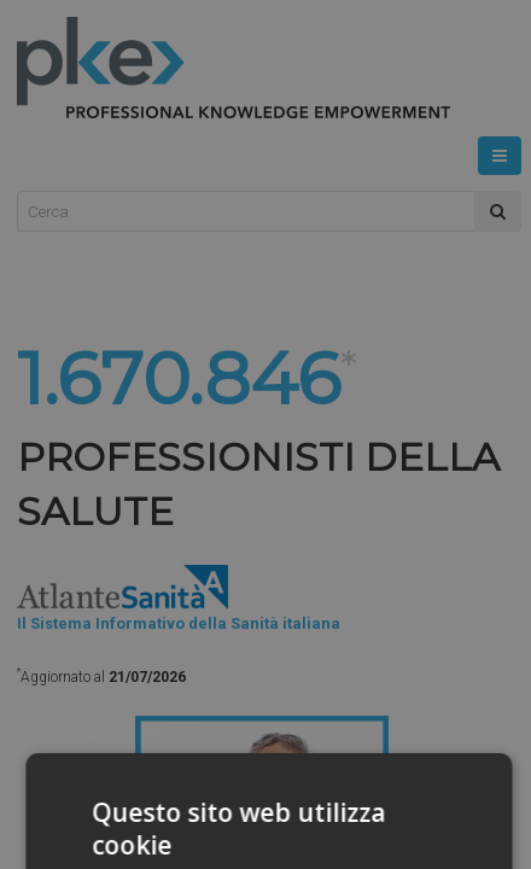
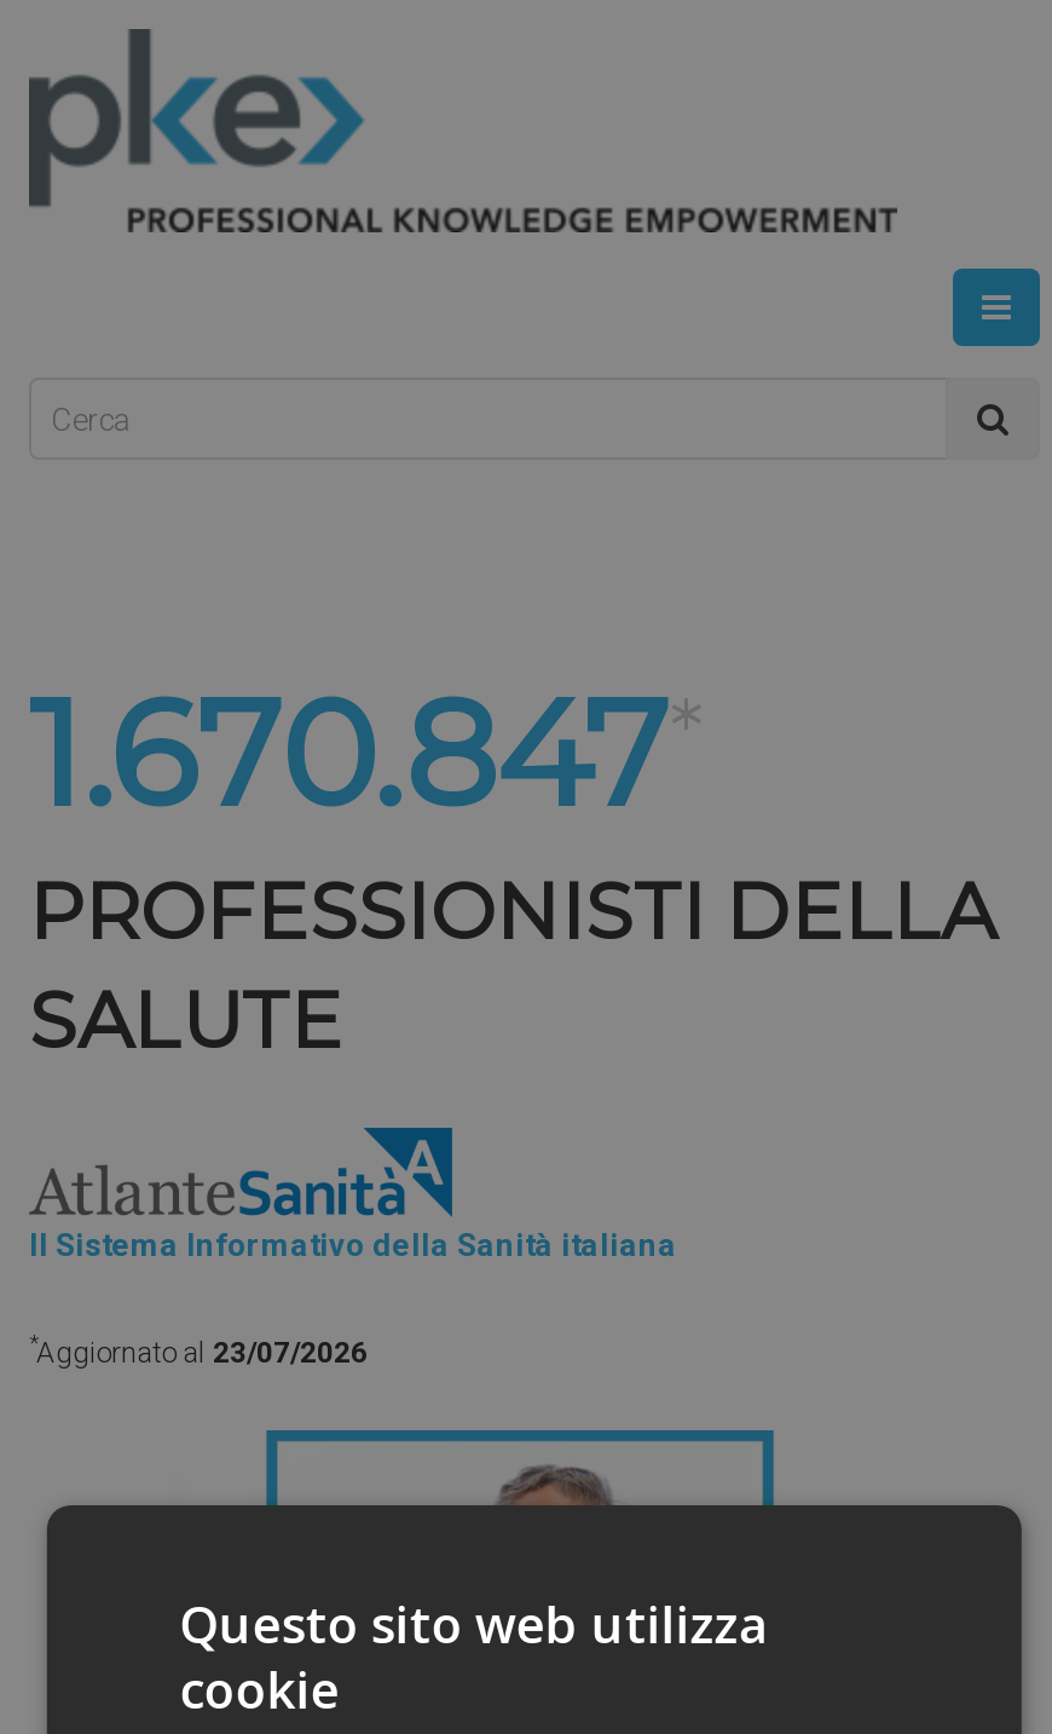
[17,334,357,422] 1.670.846* -> [29,666,704,842] 1.670.847*
[17,666,186,685] *Aggiornato al 21/07/2026 -> [29,1332,368,1369] *Aggiornato al 23/07/2026

